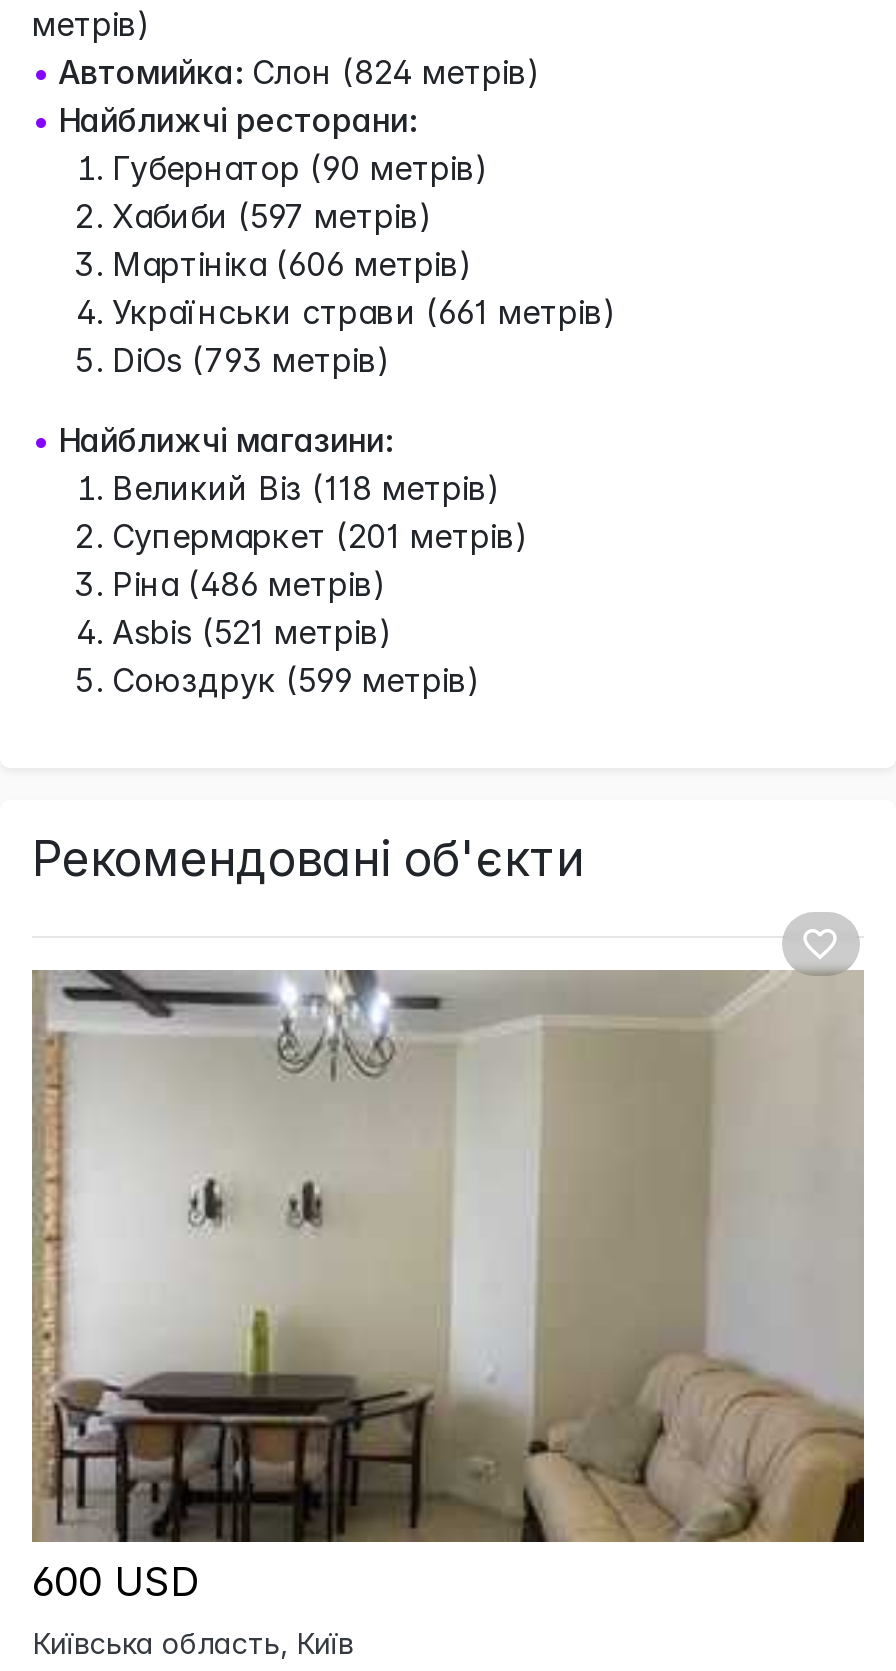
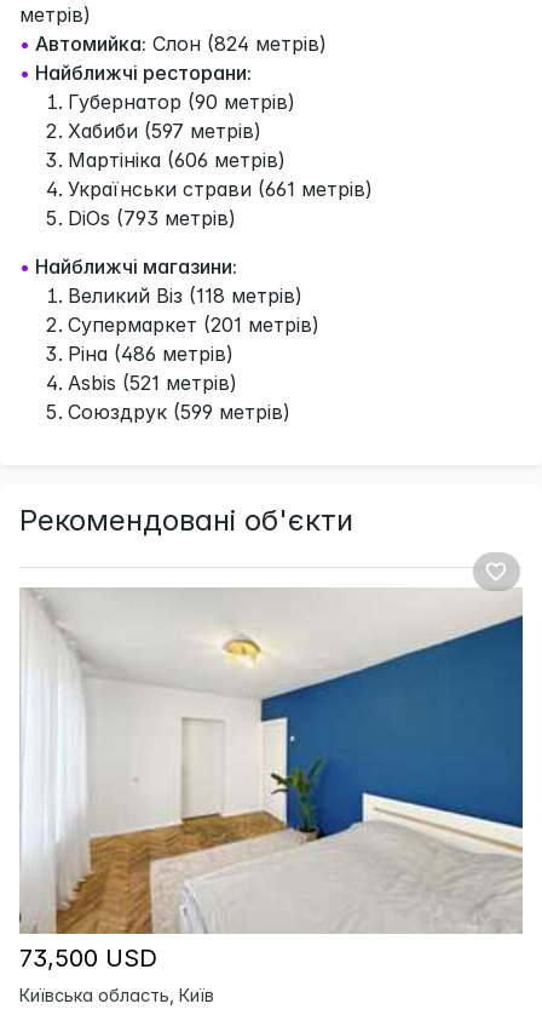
[32,970,866,1606] [image] | 600 USD -> [19,589,524,972] [image] | 73,500 USD

